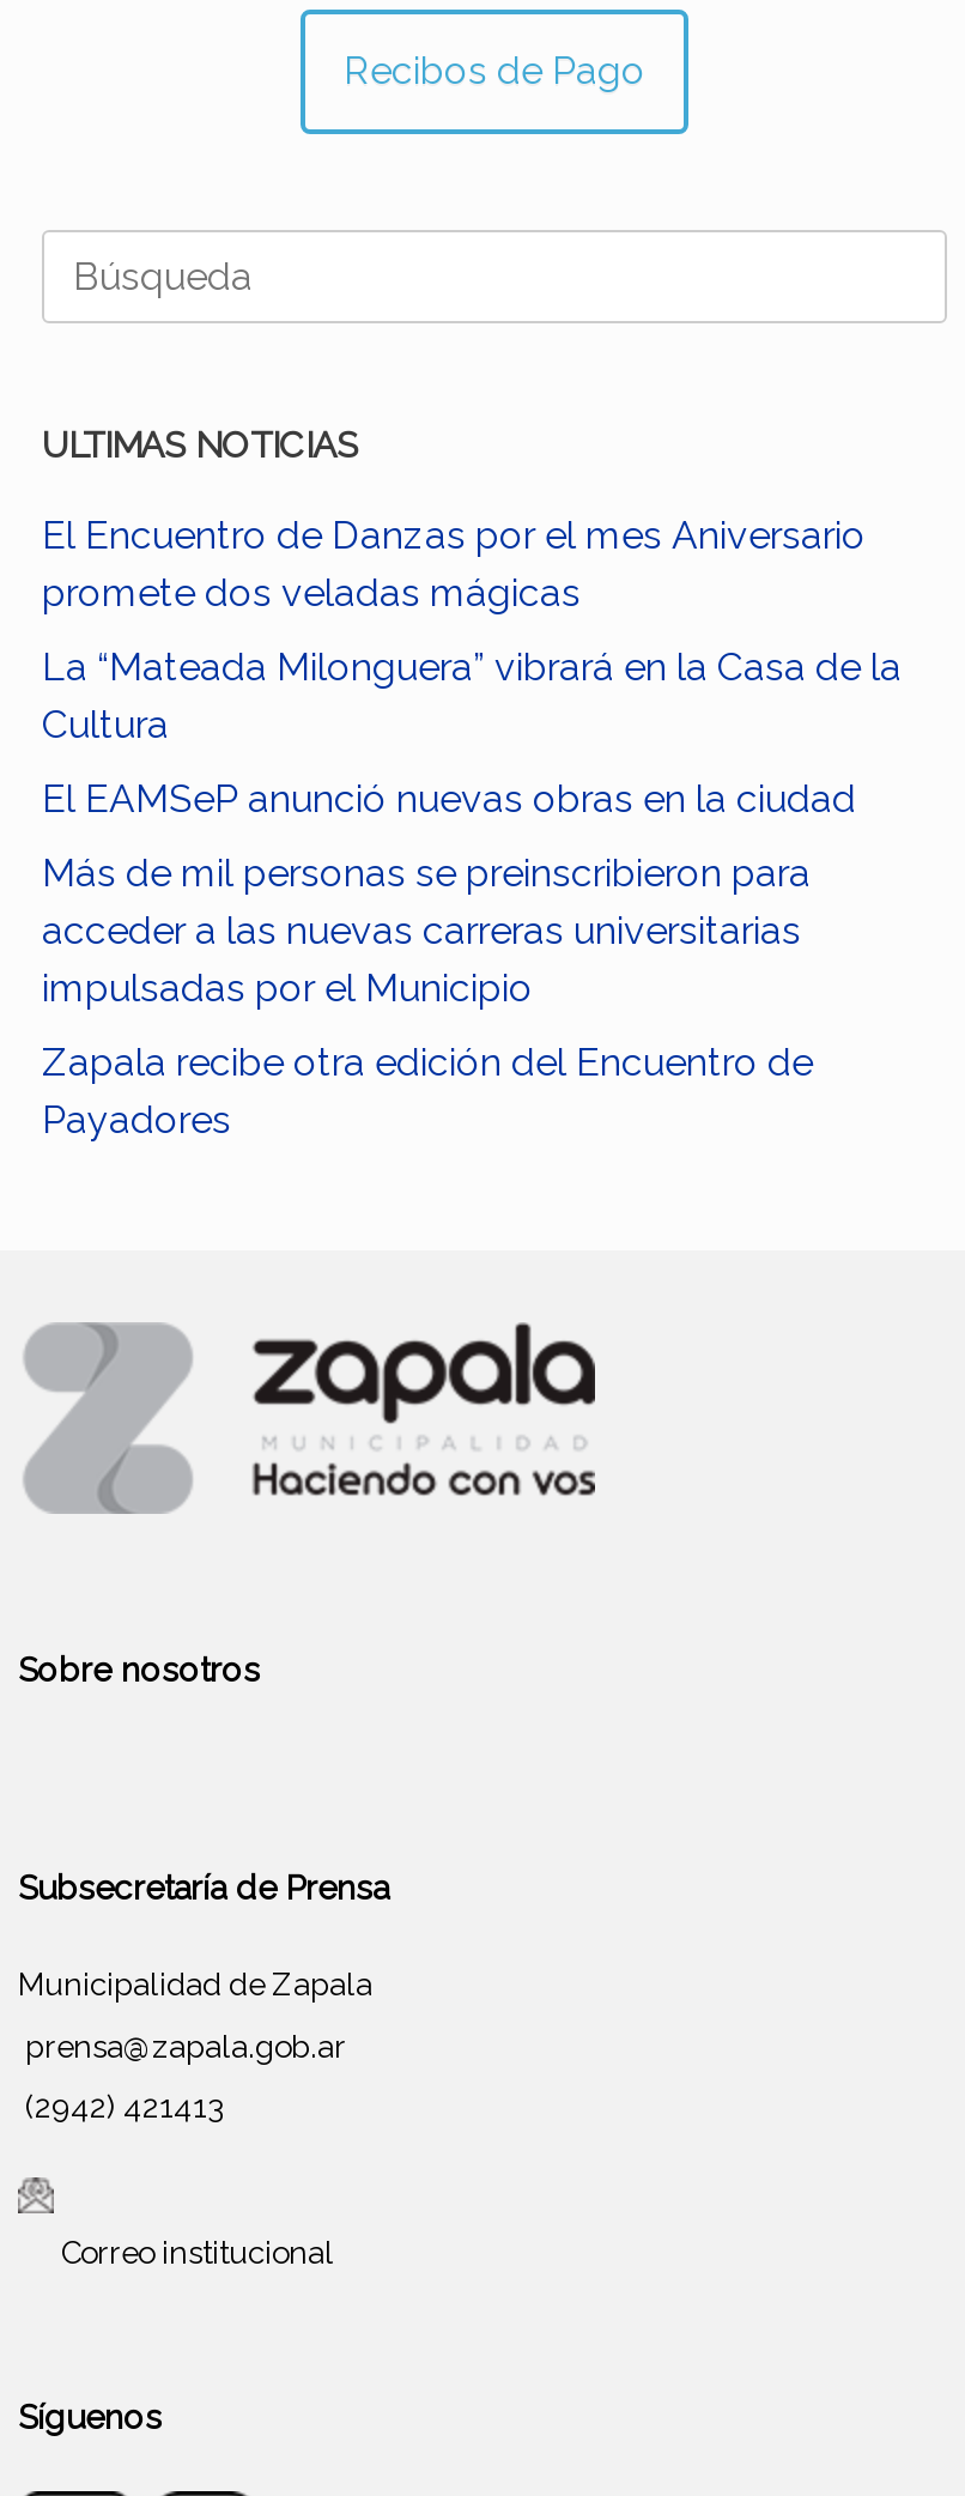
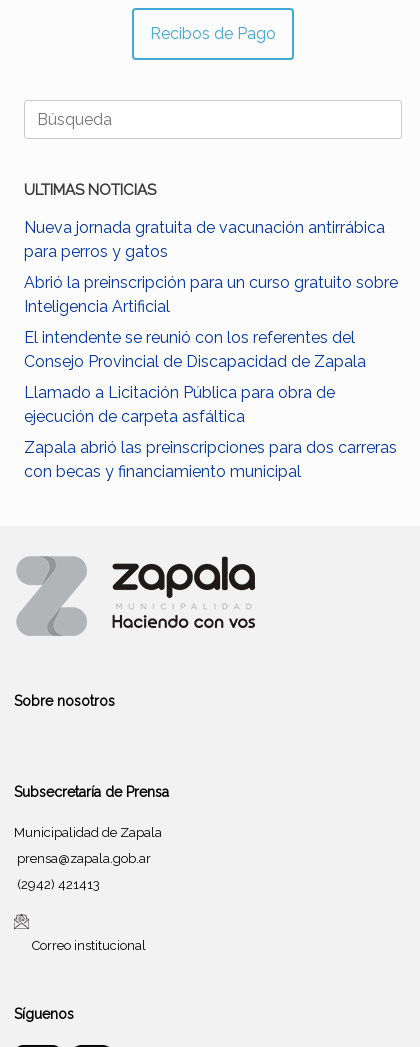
[42,511,866,614] El Encuentro de Danzas por el mes Aniversario | promete dos veladas mágicas -> [24,218,385,261] Nueva jornada gratuita de vacunación antirrábica | para perros y gatos
[42,643,902,746] La “Mateada Milonguera” vibrará en la Casa de la | Cultura -> [24,273,398,316] Abrió la preinscripción para un curso gratuito sobre | Inteligencia Artificial
[42,775,856,820] El EAMSeP anunció nuevas obras en la ciudad -> [24,328,366,371] El intendente se reunió con los referentes del | Consejo Provincial de Discapacidad de Zapala
[42,849,811,1009] Más de mil personas se preinscribieron para | acceder a las nuevas carreras universitarias | impulsadas por el Municipio -> [24,383,335,426] Llamado a Licitación Pública para obra de | ejecución de carpeta asfáltica
[42,1038,813,1141] Zapala recibe otra edición del Encuentro de | Payadores -> [24,438,397,481] Zapala abrió las preinscripciones para dos carreras | con becas y financiamiento municipal

